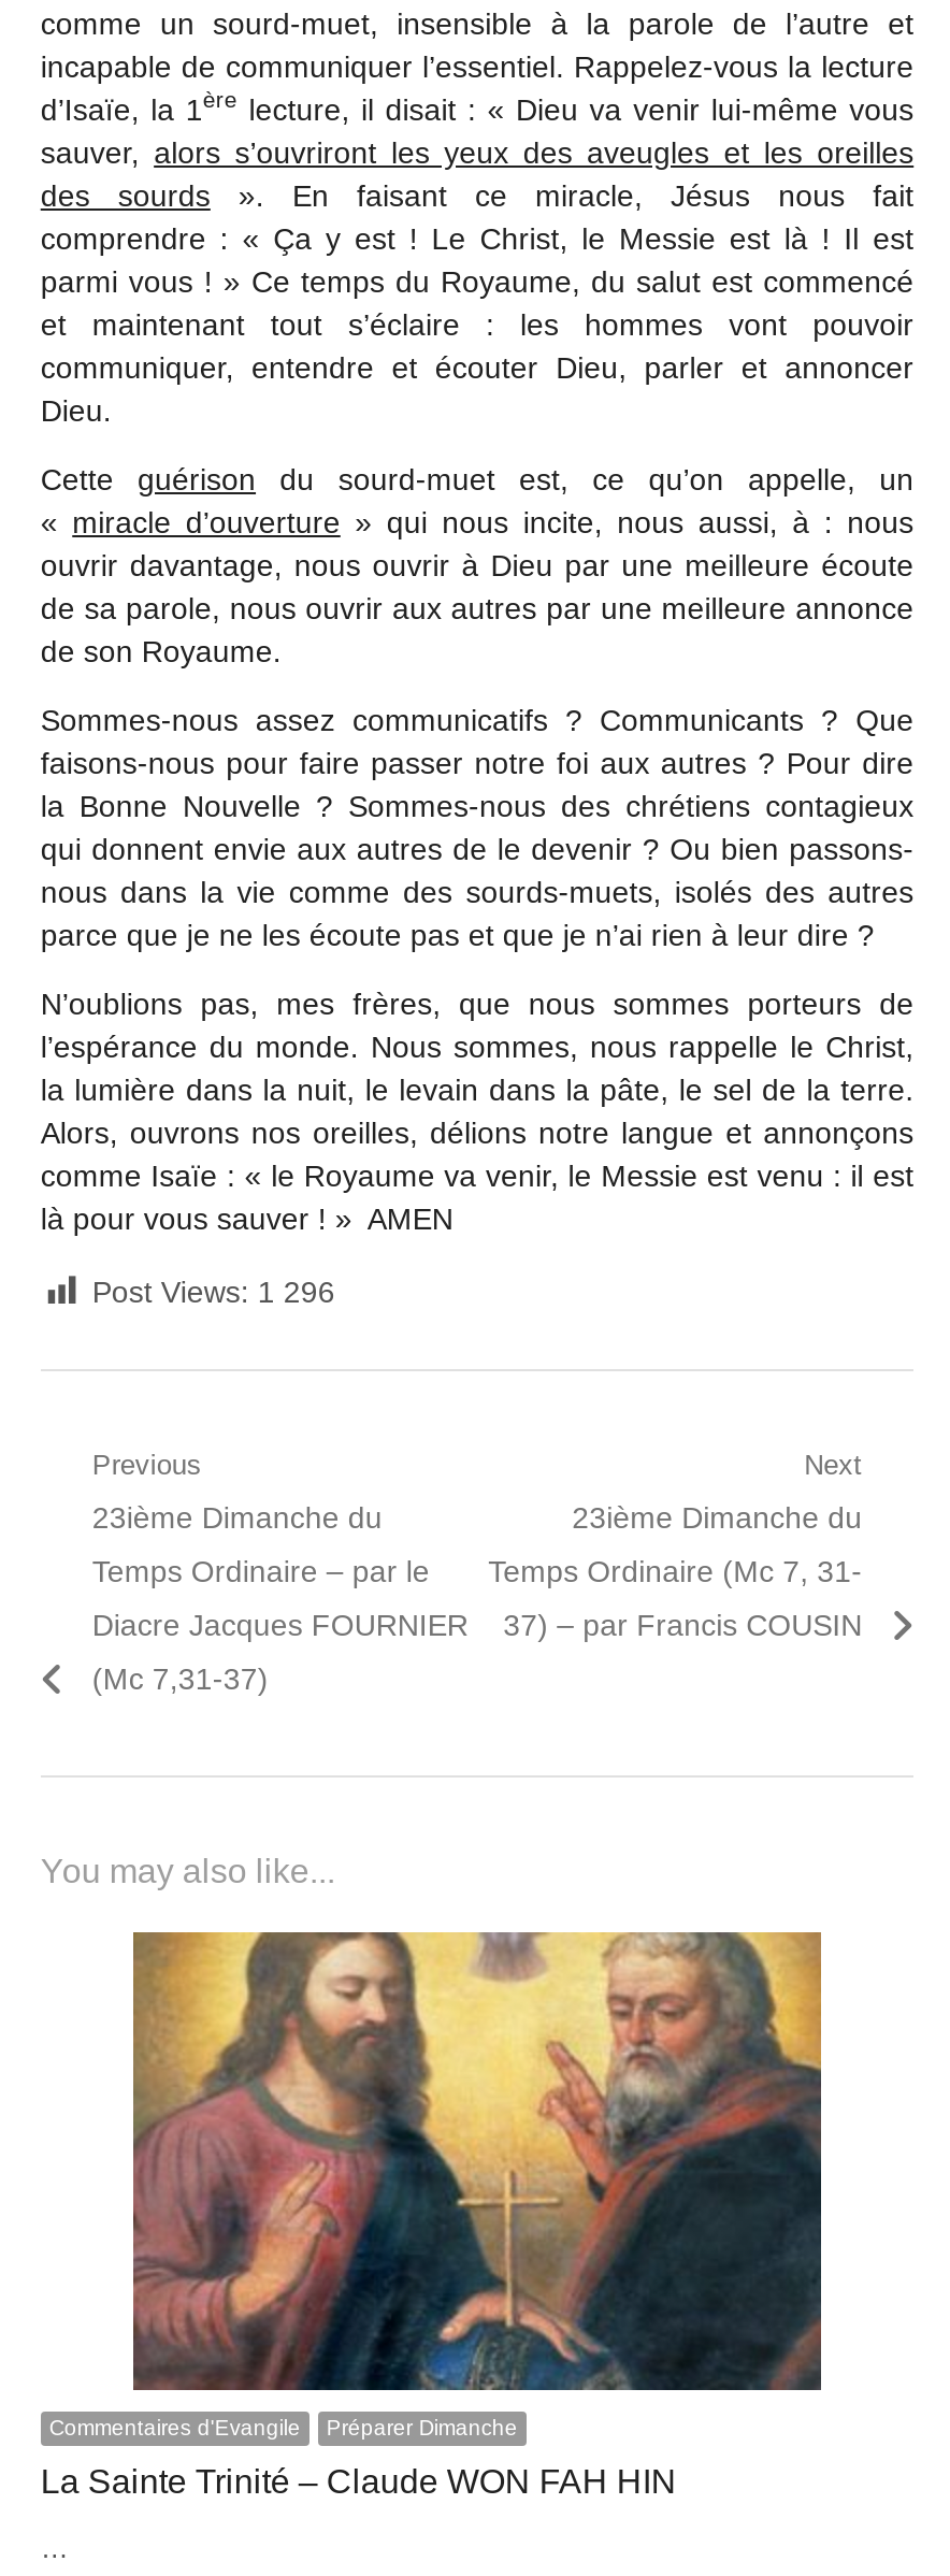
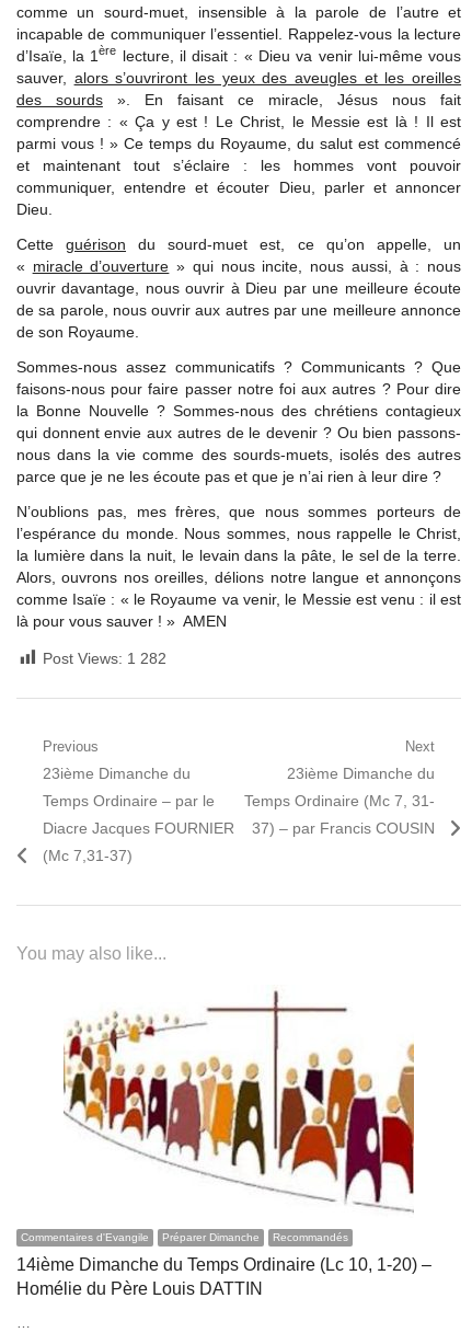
[92,1274,335,1308] Post Views: 1 296 -> [43,649,166,667] Post Views: 1 282
[41,1930,823,2499] [image] | La Sainte Trinité – Claude WON FAH HIN -> [16,985,431,1298] [image] | Recommandés | 14ième Dimanche du Temps Ordinaire (Lc 10, 1-20) – | Homélie du Père Louis DATTIN

